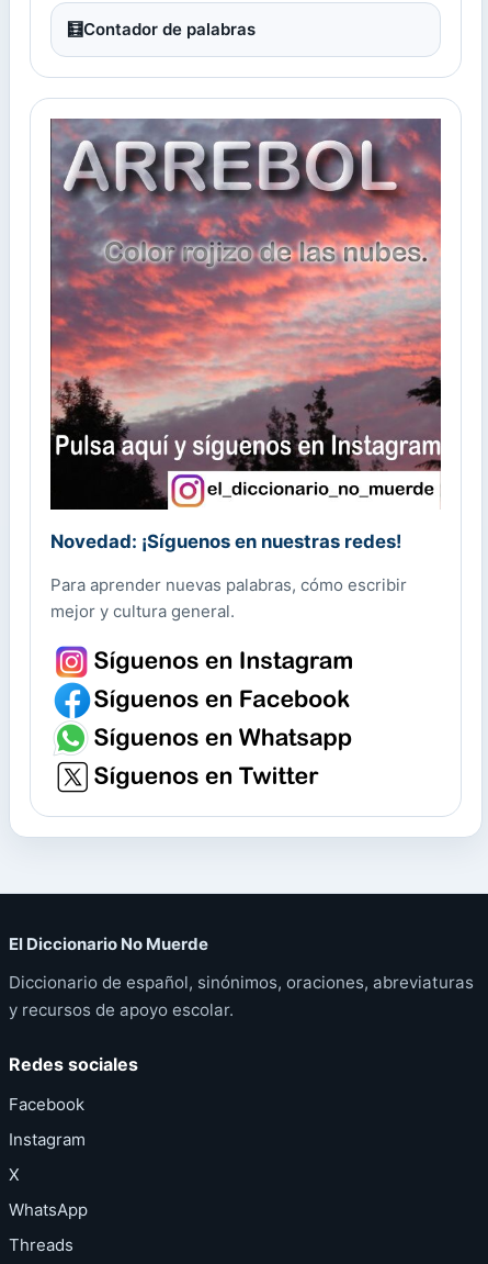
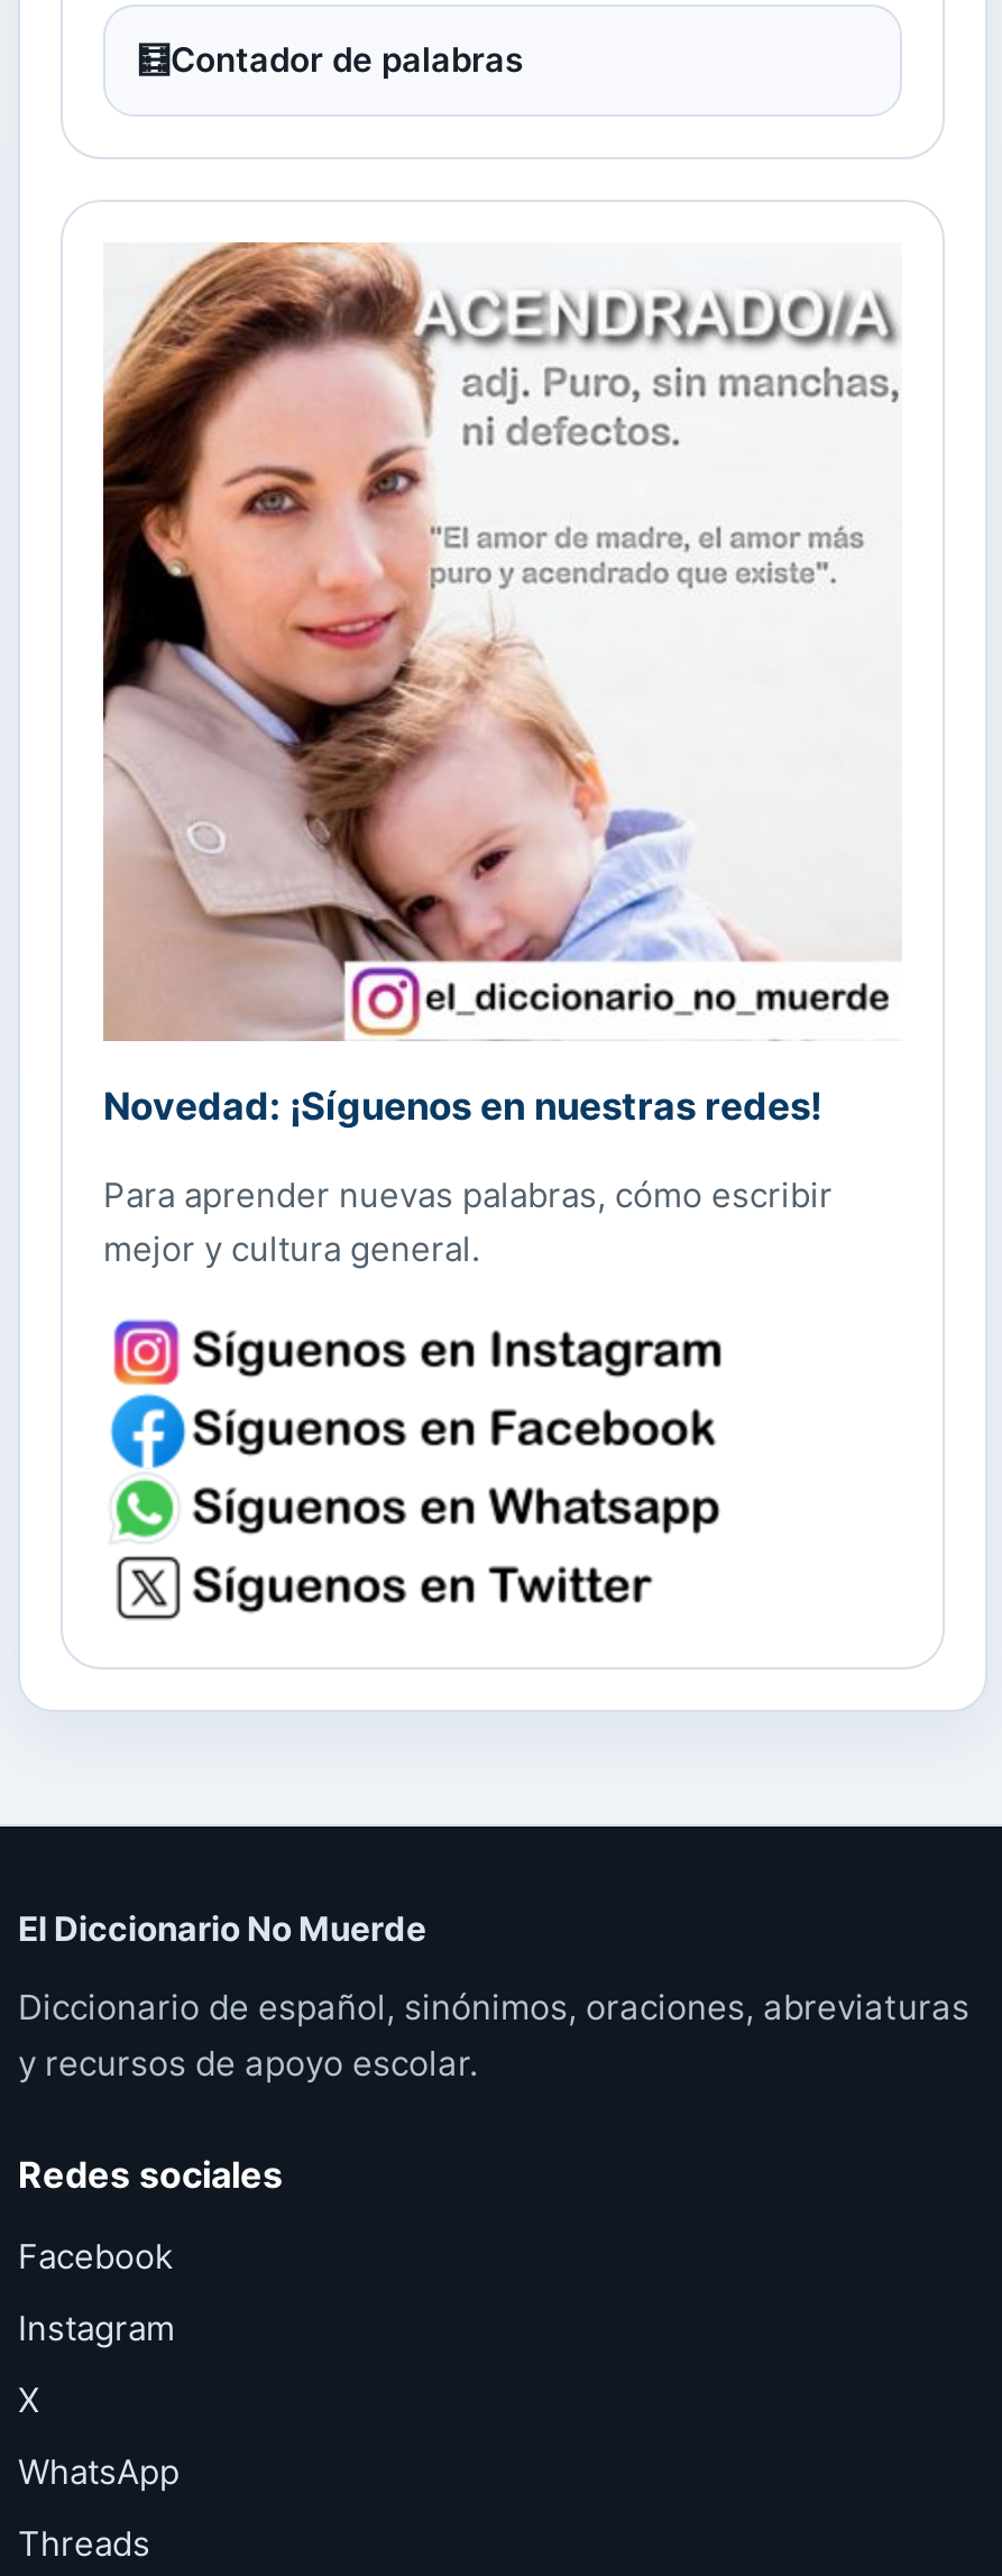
[49,118,442,511] [image] -> [101,240,902,1041] [image]

